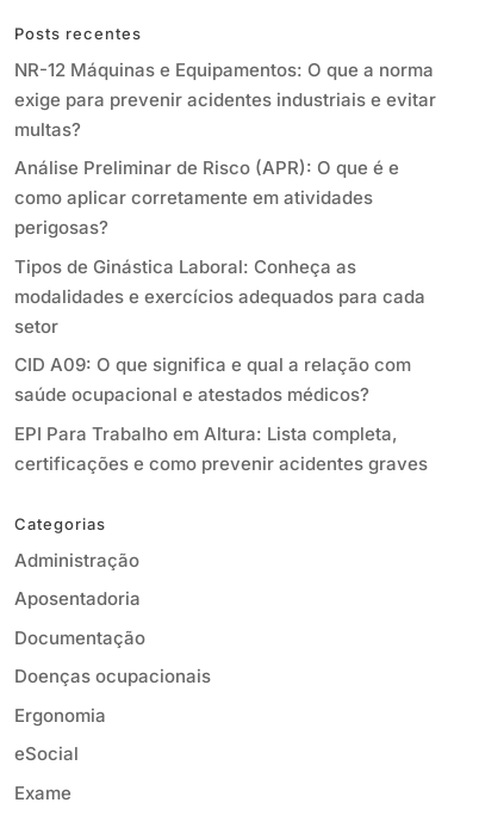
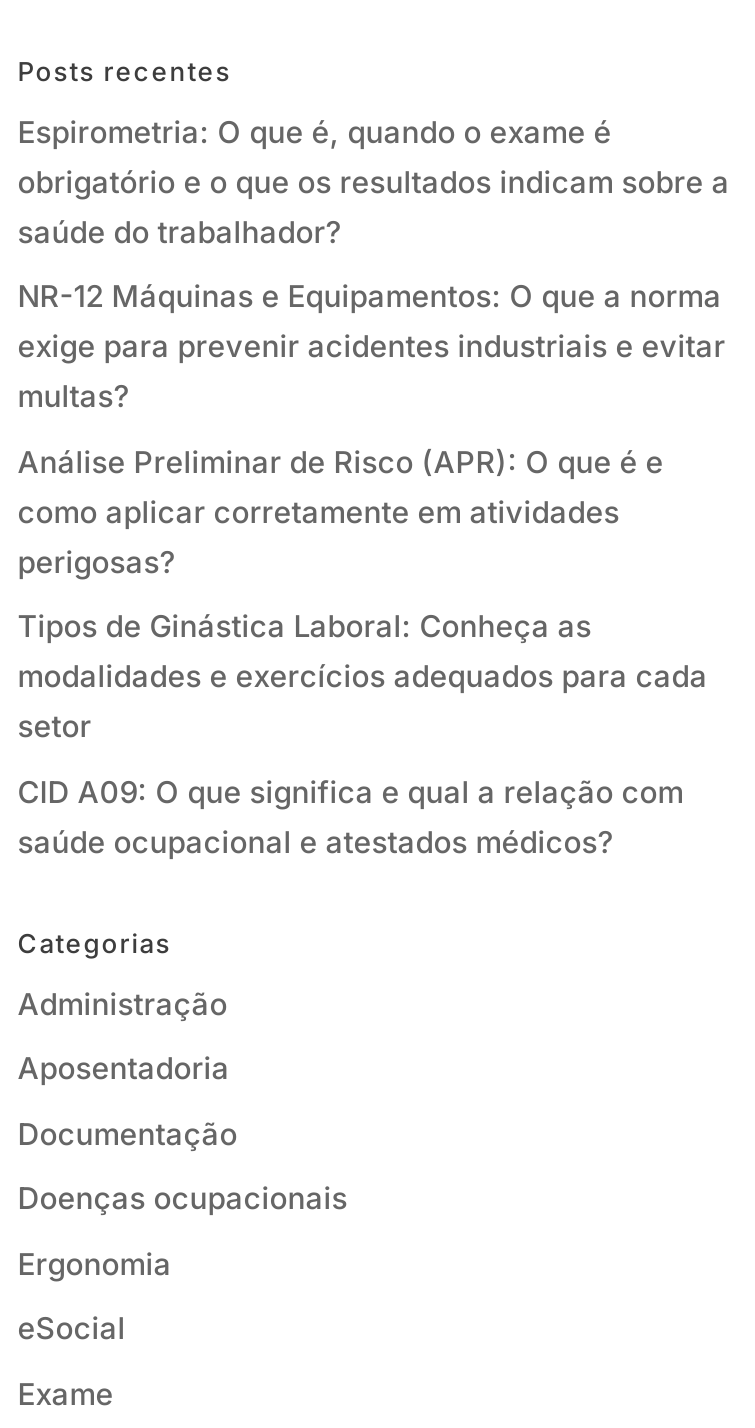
none -> [18,112,730,250] Espirometria: O que é, quando o exame é | obrigatório e o que os resultados indicam sobre a | saúde do trabalhador?
moved [14,58,436,406] -> [18,277,726,860]: NR-12 Máquinas e Equipamentos: O que a norma | exige para prevenir acidentes industriais e evitar | multas? | ... | CID A09: O que significa e qual a relação com | saúde ocupacional e atestados médicos?
[14,422,428,475] EPI Para Trabalho em Altura: Lista completa, | certificações e como prevenir acidentes graves -> none

